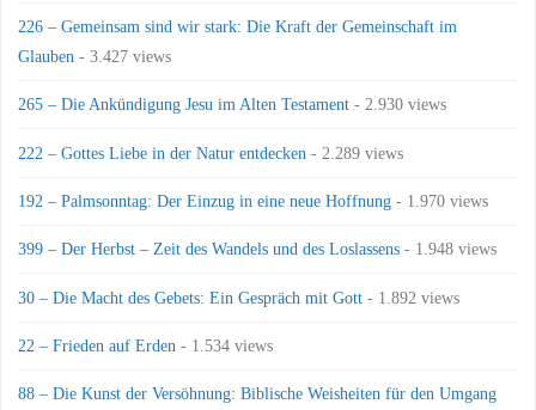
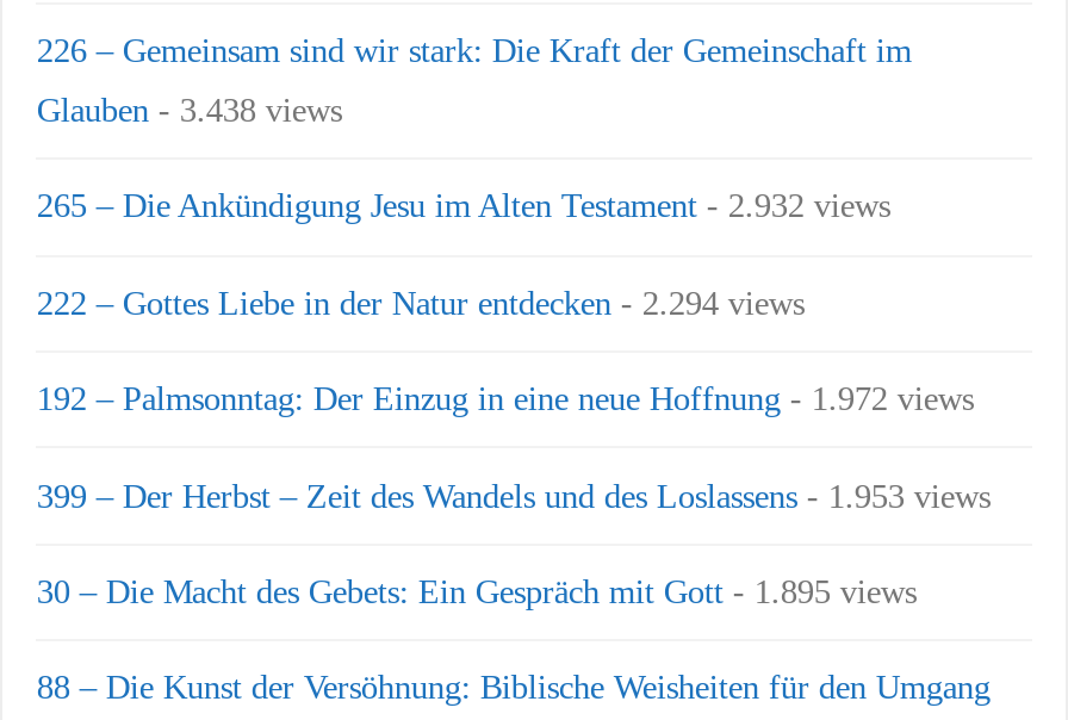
[18,46,497,355] Glauben - 3.427 views | 265 – Die Ankündigung Jesu im Alten Testament - 2.930 views | 222 – Gottes Liebe in der Natur entdecken - 2.289 views | 192 – Palmsonntag: Der Einzug in eine neue Hoffnung - 1.970 views | 399 – Der Herbst – Zeit des Wandels und des Loslassens - 1.948 views | 30 – Die Macht des Gebets: Ein Gespräch mit Gott - 1.892 views | 22 – Frieden auf Erden - 1.534 views -> [37,91,990,611] Glauben - 3.438 views | 265 – Die Ankündigung Jesu im Alten Testament - 2.932 views | 222 – Gottes Liebe in der Natur entdecken - 2.294 views | 192 – Palmsonntag: Der Einzug in eine neue Hoffnung - 1.972 views | 399 – Der Herbst – Zeit des Wandels und des Loslassens - 1.953 views | 30 – Die Macht des Gebets: Ein Gespräch mit Gott - 1.895 views

